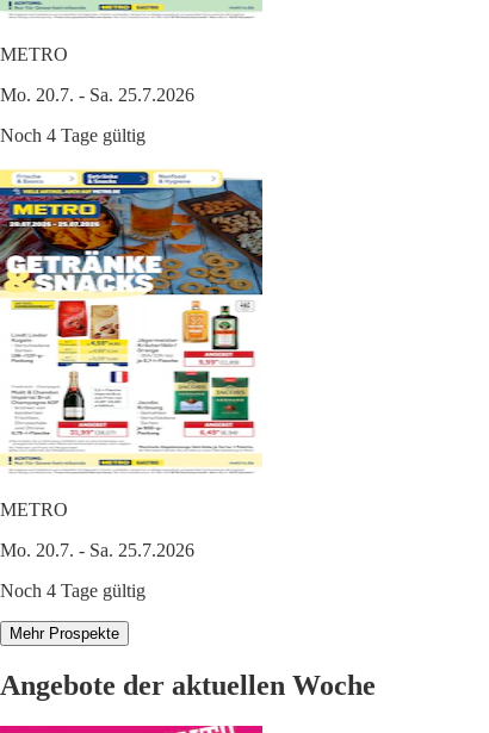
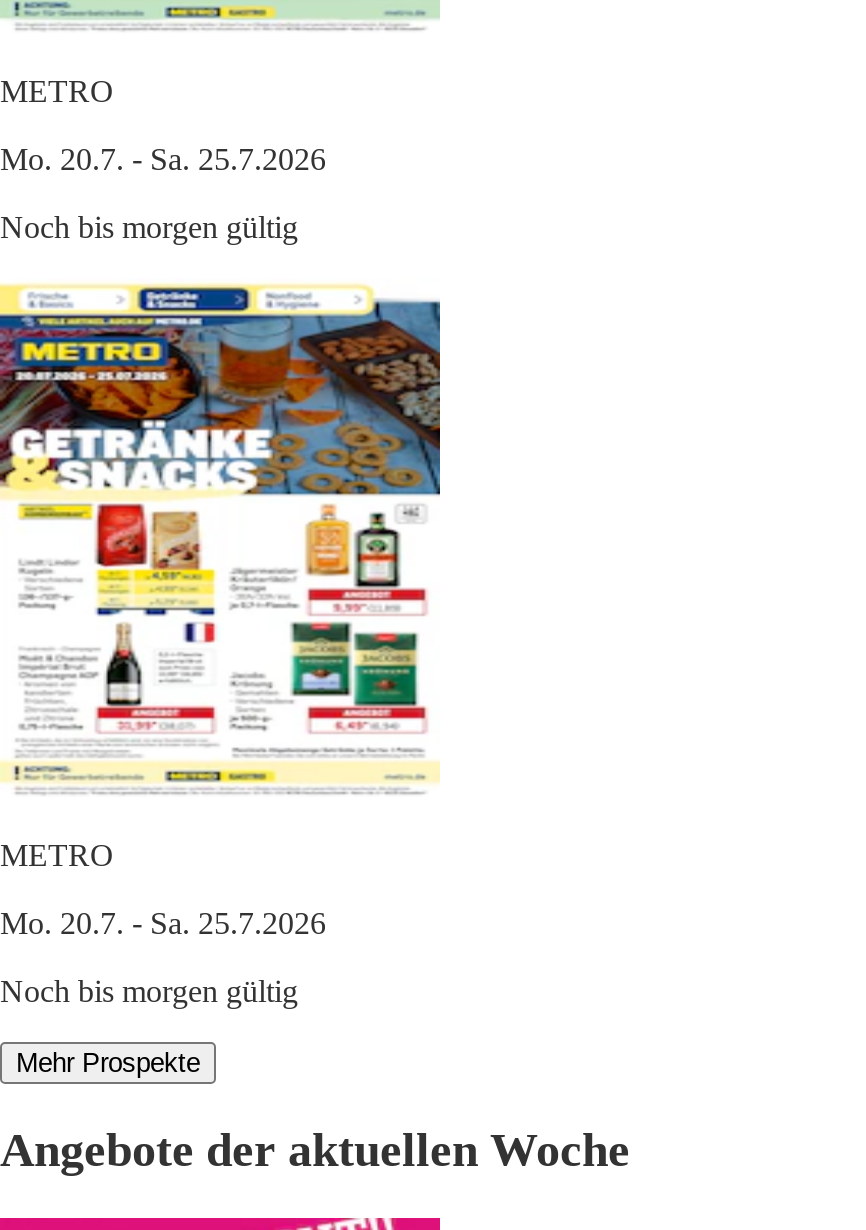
[0,125,146,146] Noch 4 Tage gültig -> [0,210,298,244] Noch bis morgen gültig
[0,581,146,601] Noch 4 Tage gültig -> [0,974,298,1008] Noch bis morgen gültig

